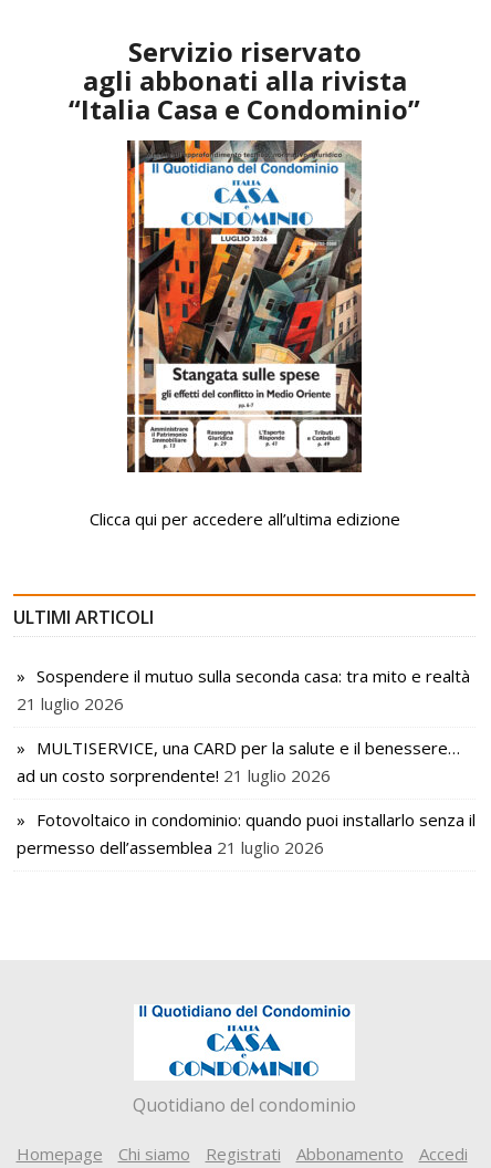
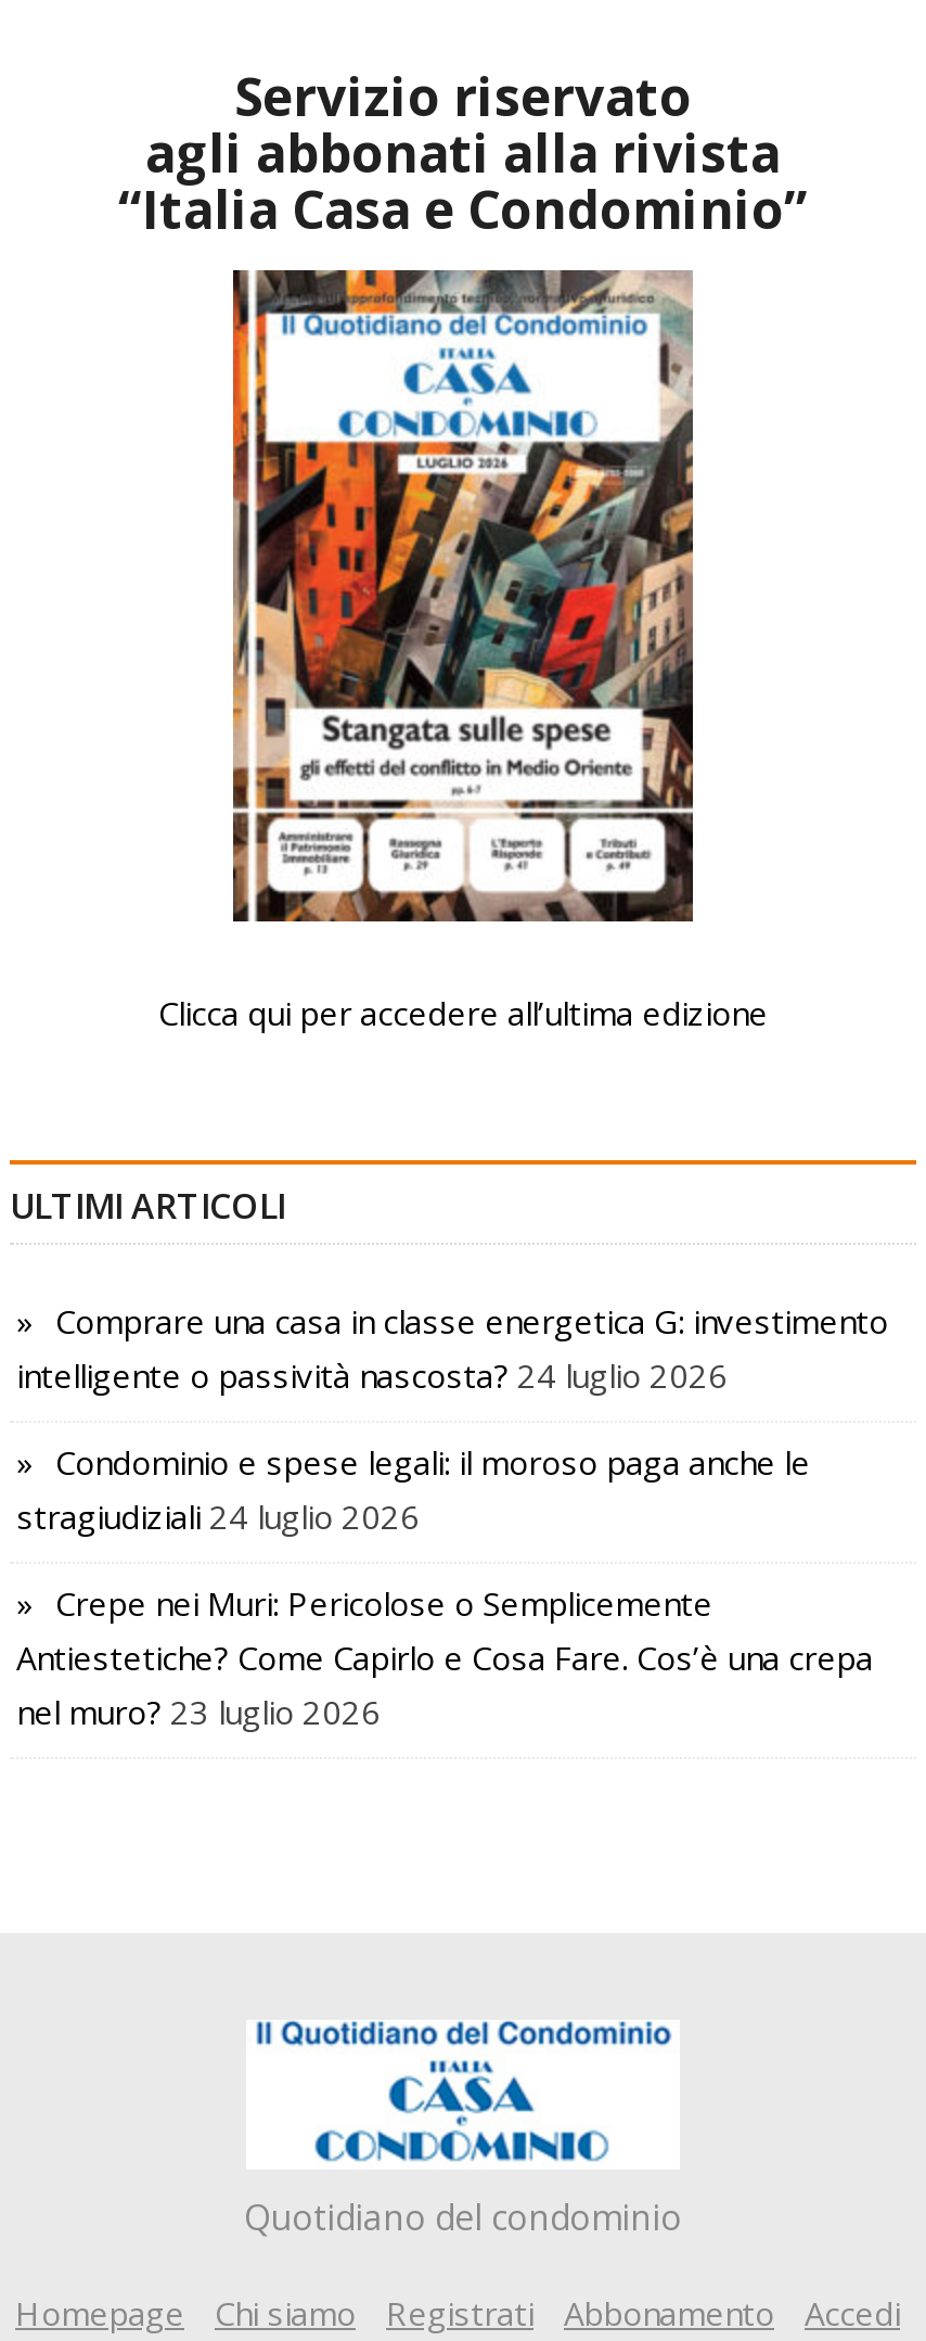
[17,665,470,715] Sospendere il mutuo sulla seconda casa: tra mito e realtà | 21 luglio 2026 -> [16,1299,888,1397] Comprare una casa in classe energetica G: investimento | intelligente o passività nascosta? 24 luglio 2026
[17,737,460,786] MULTISERVICE, una CARD per la salute e il benessere… | ad un costo sorprendente! 21 luglio 2026 -> [16,1440,810,1538] Condominio e spese legali: il moroso paga anche le | stragiudiziali 24 luglio 2026
[17,809,476,858] Fotovoltaico in condominio: quando puoi installarlo senza il | permesso dell’assemblea 21 luglio 2026 -> [16,1581,873,1733] Crepe nei Muri: Pericolose o Semplicemente | Antiestetiche? Come Capirlo e Cosa Fare. Cos’è una crepa | nel muro? 23 luglio 2026

